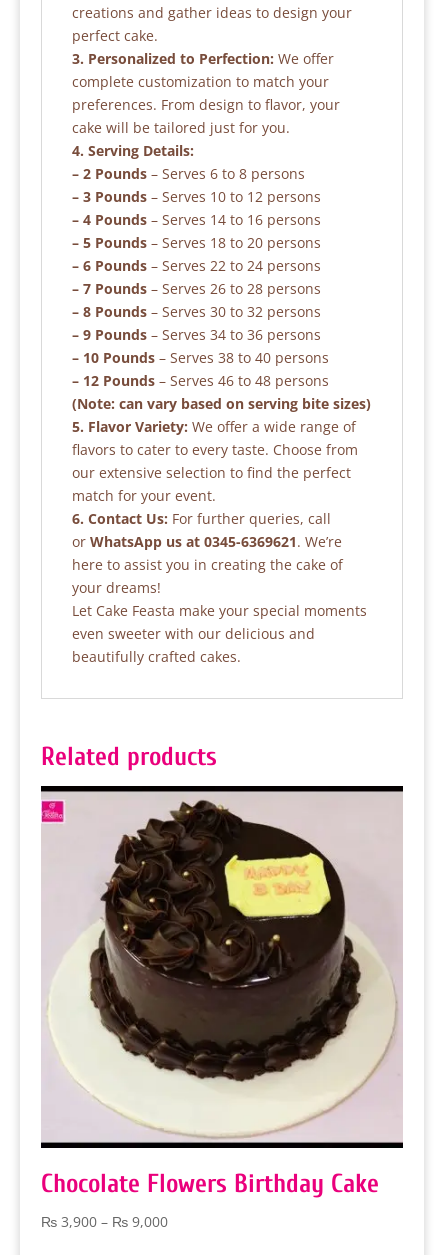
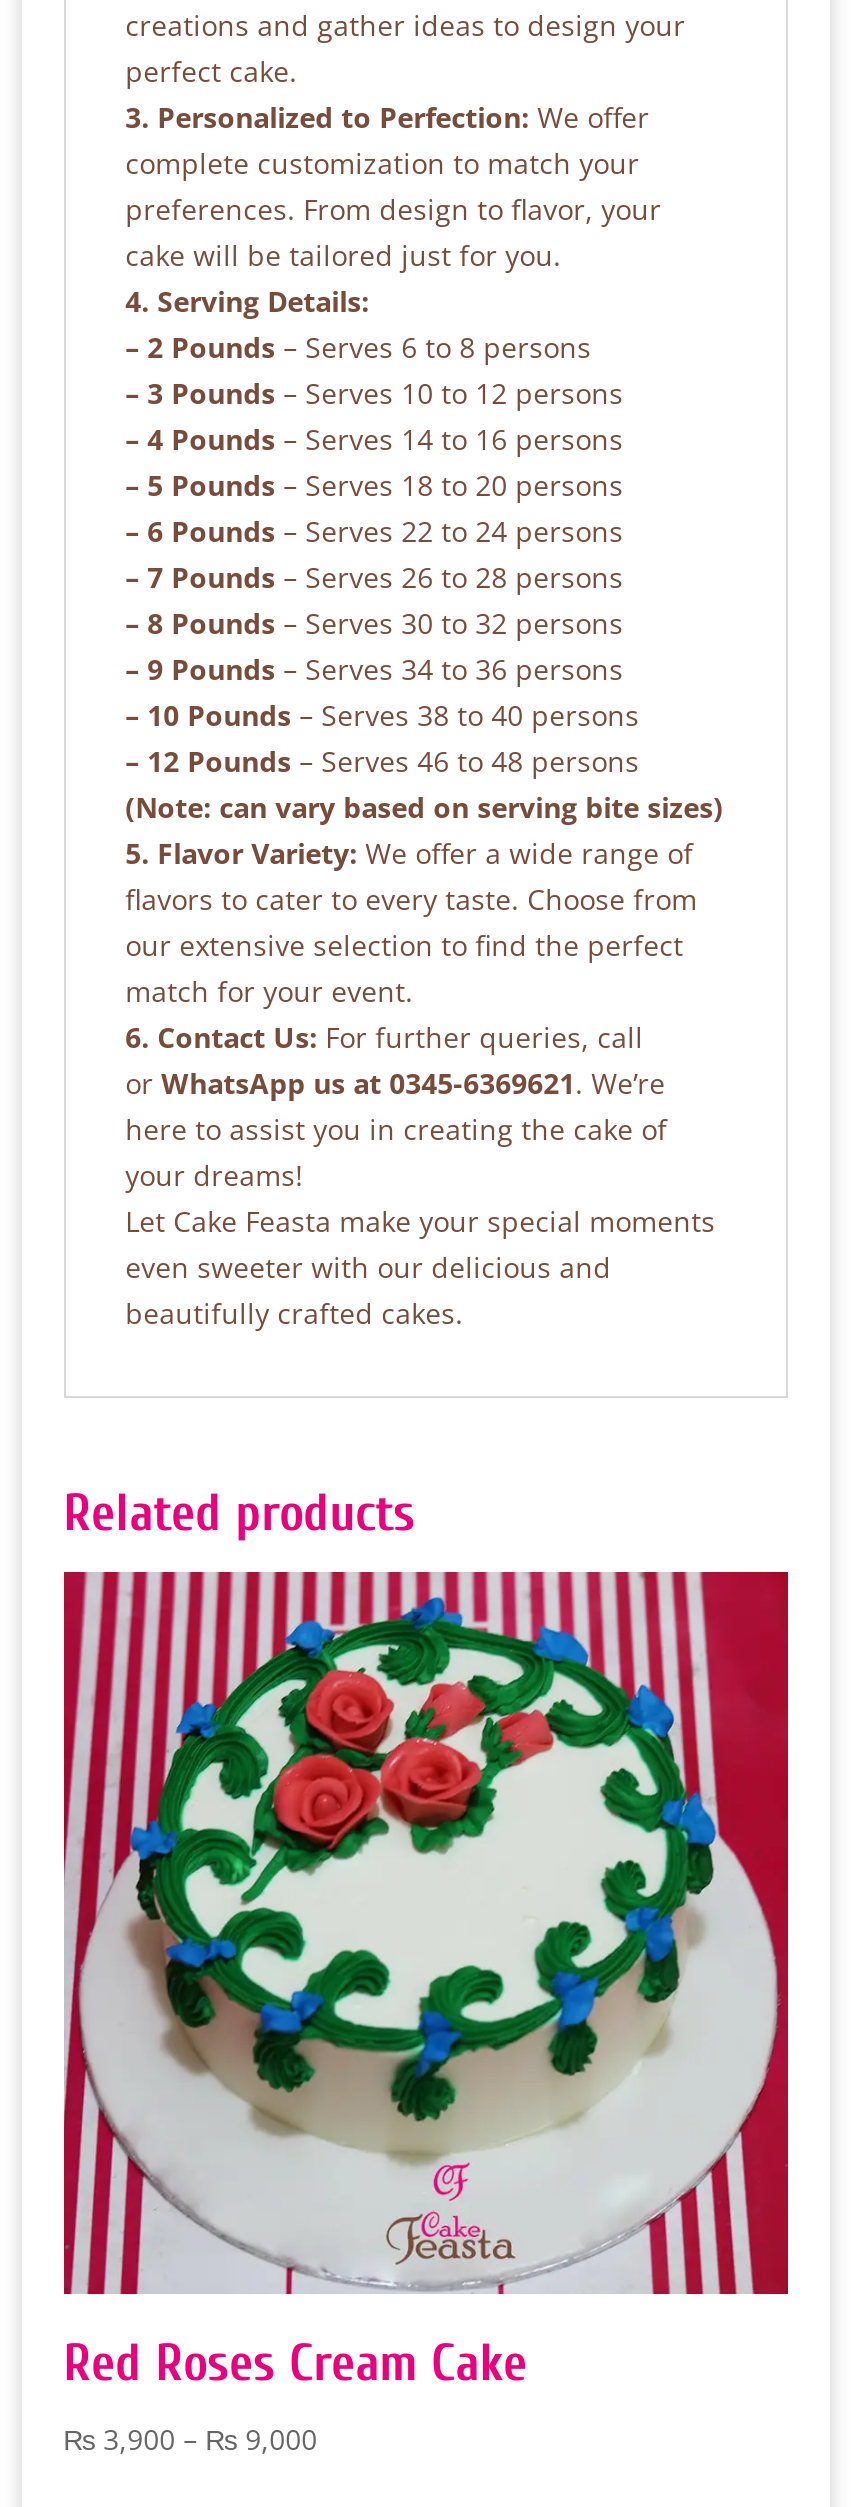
[40,785,404,1199] [image] | Chocolate Flowers Birthday Cake -> [62,1570,790,2395] [image] | Red Roses Cream Cake

